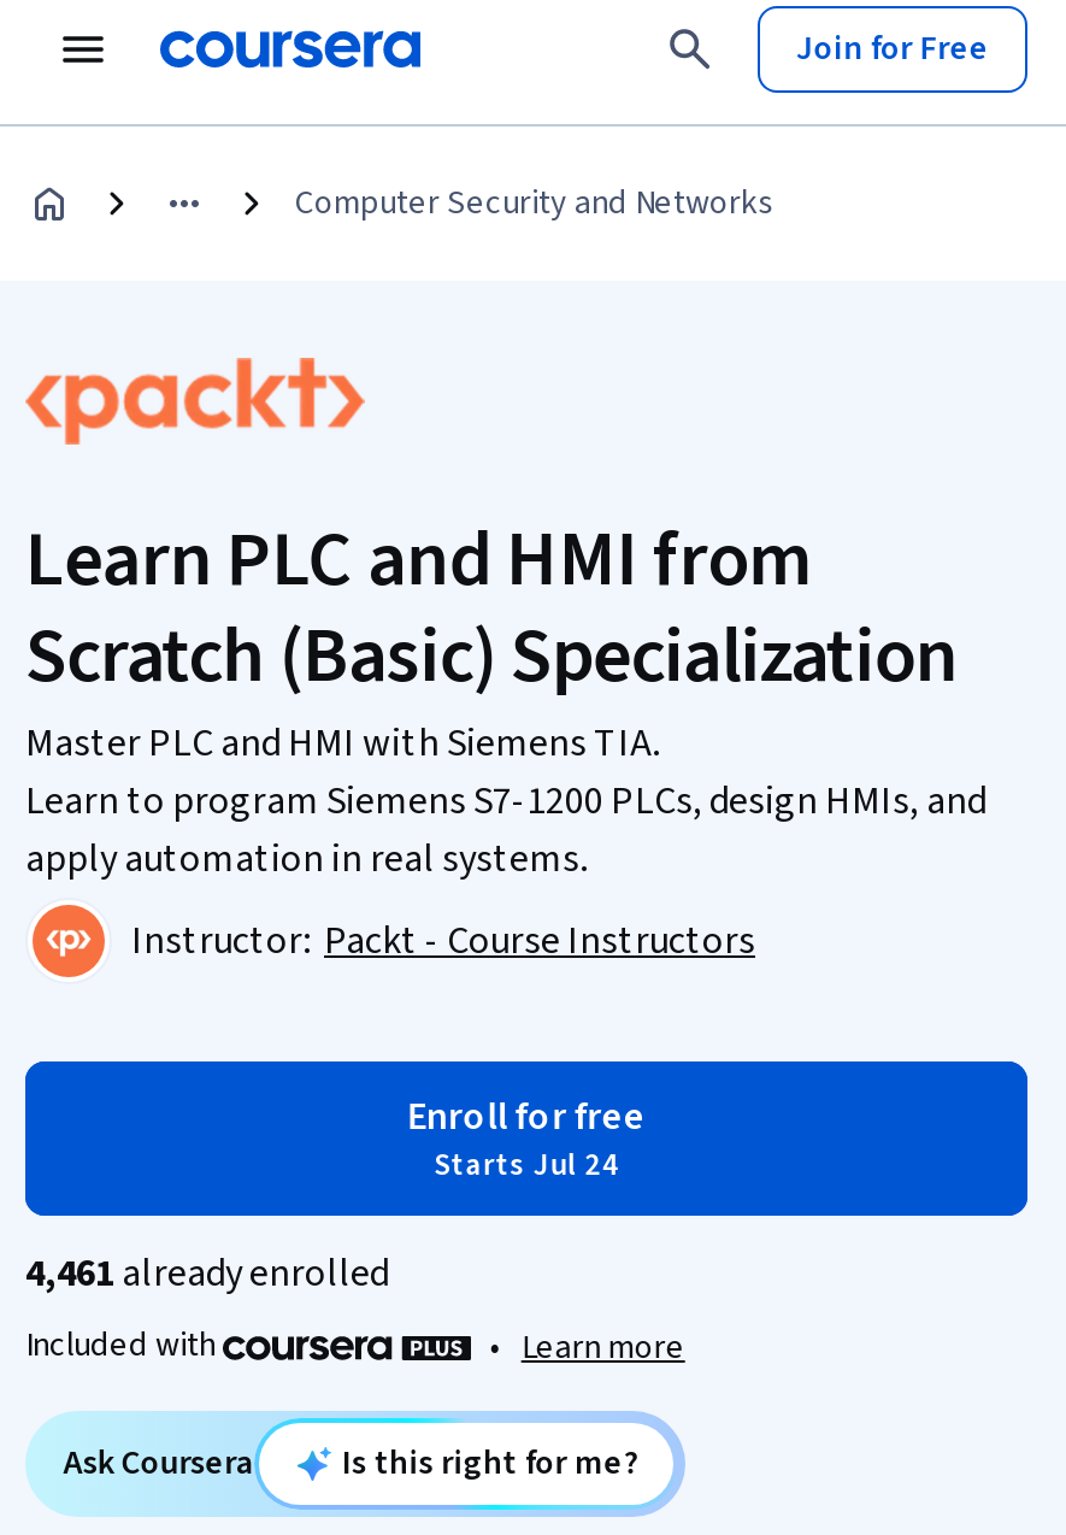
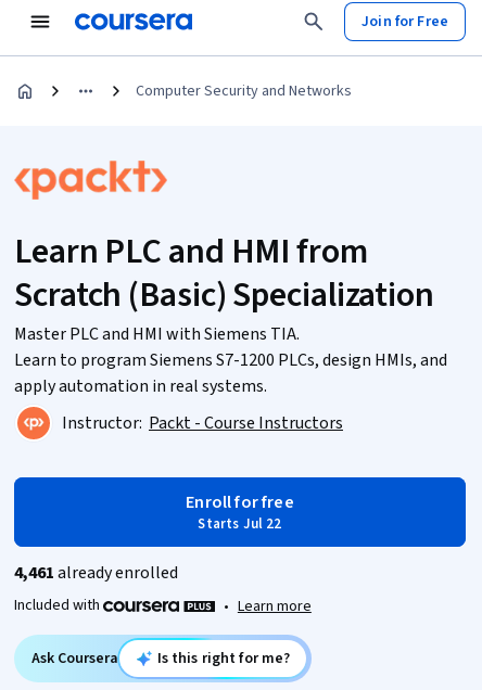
[434,1143,619,1187] Starts Jul 24 -> [198,514,282,534] Starts Jul 22

